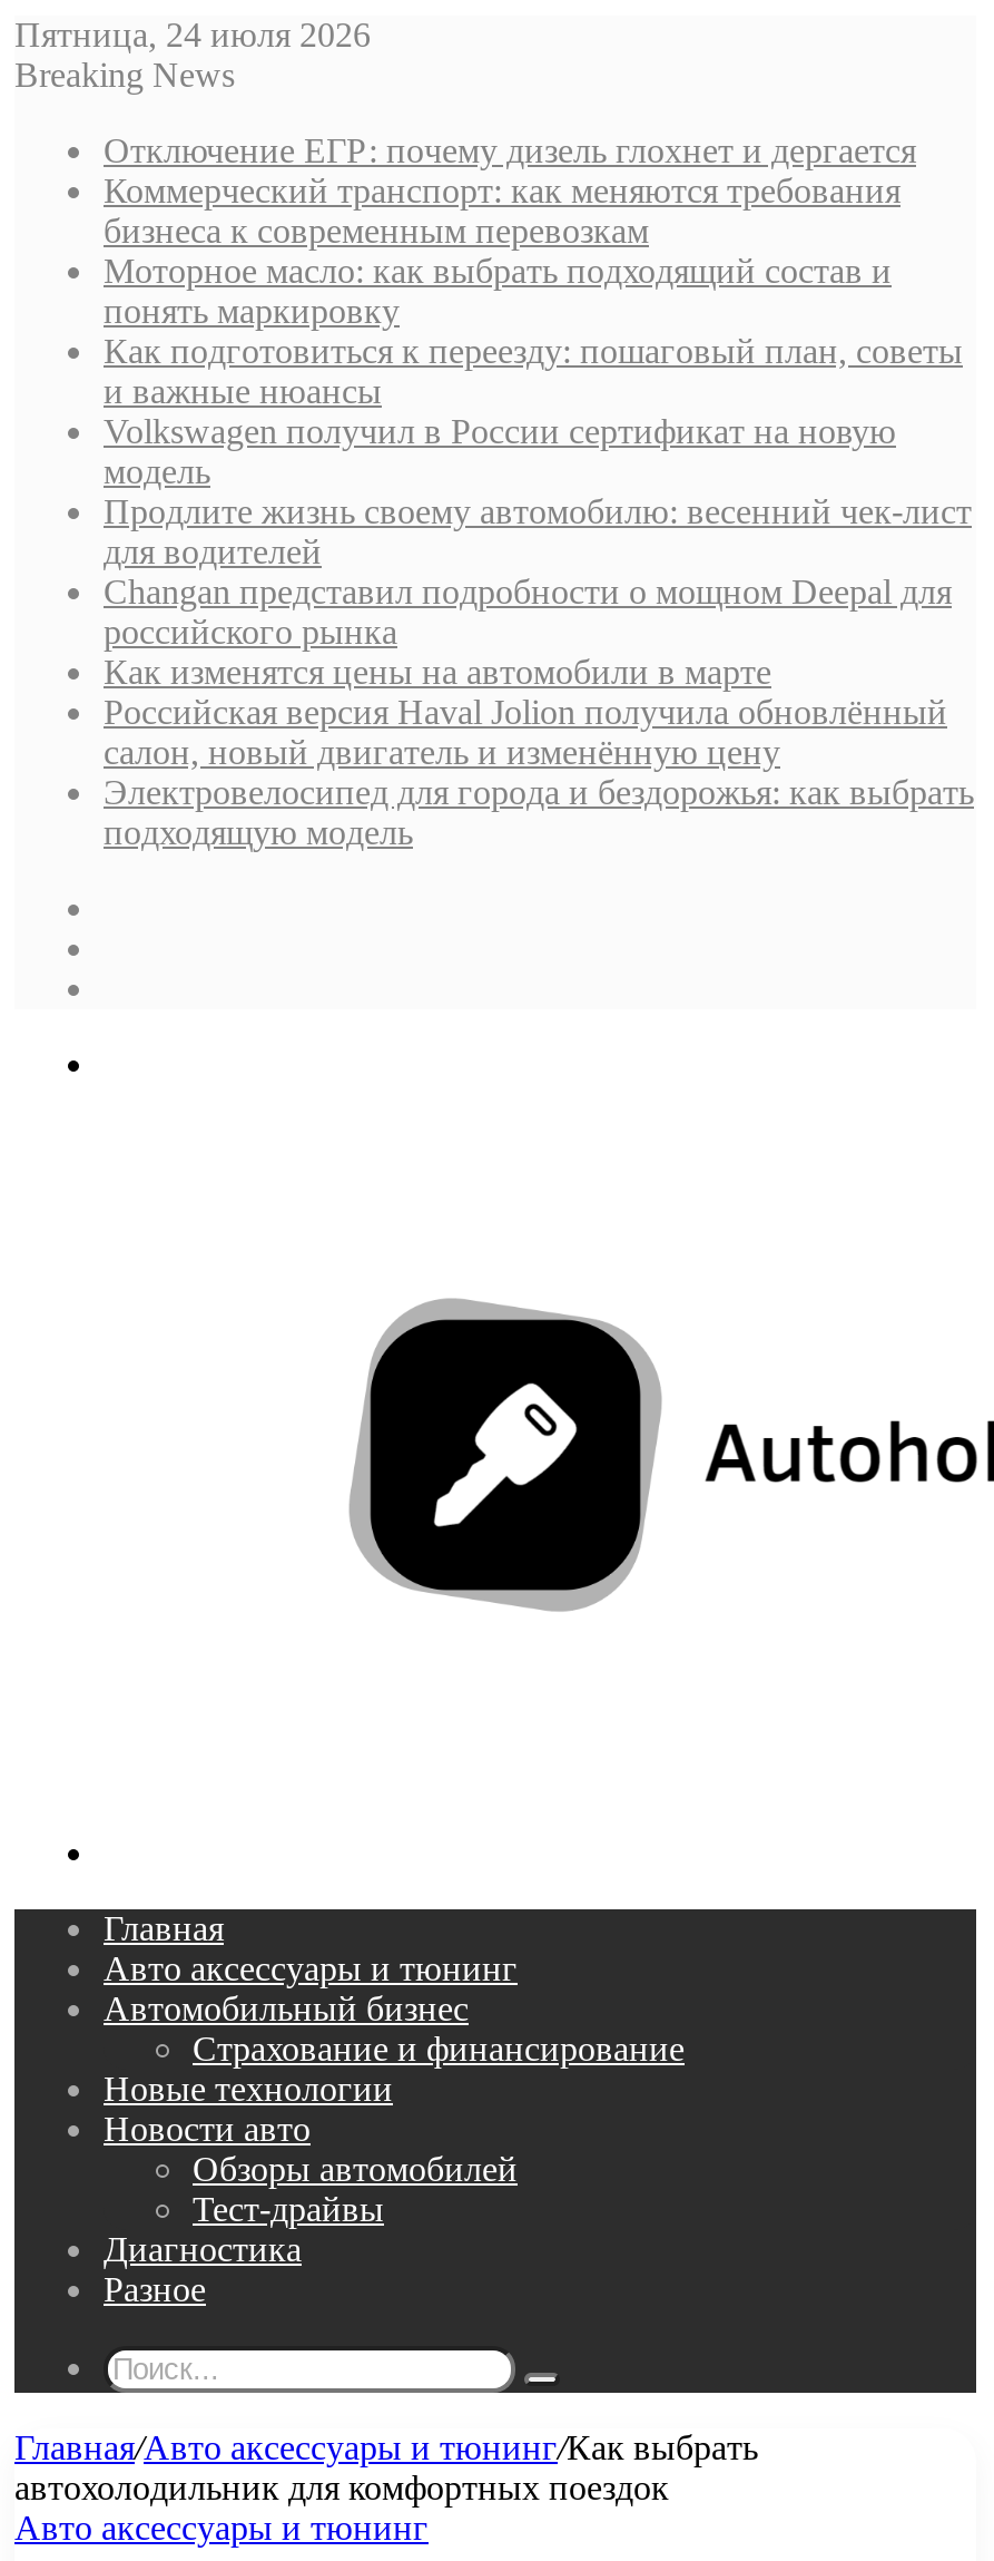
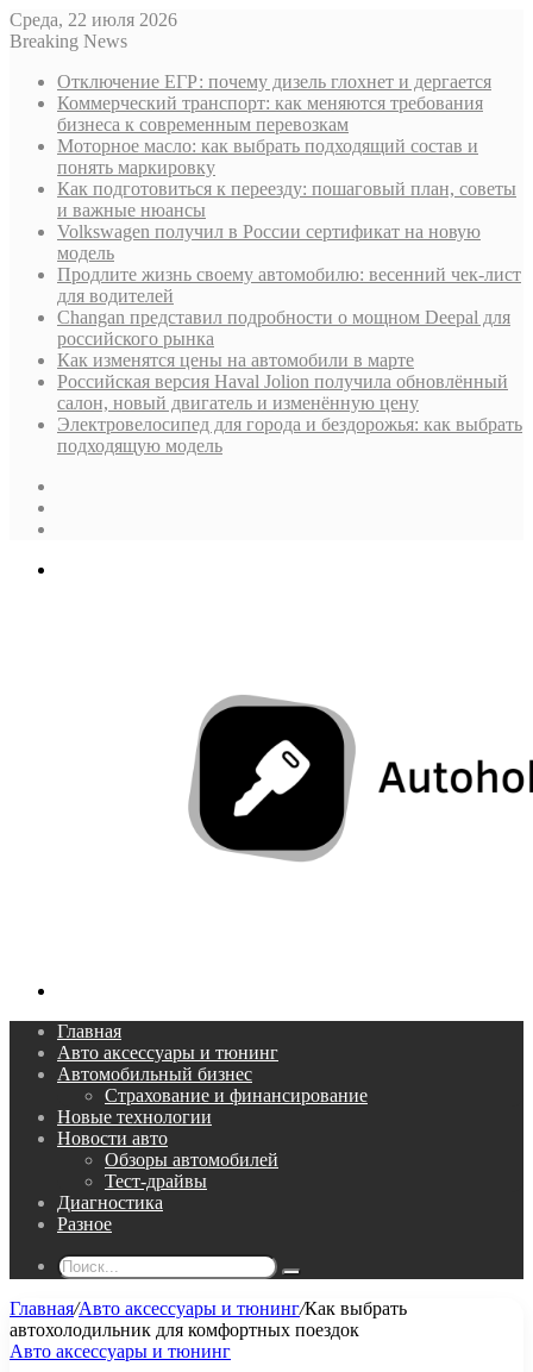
[14,16,371,53] Пятница, 24 июля 2026 -> [10,10,177,30] Среда, 22 июля 2026

